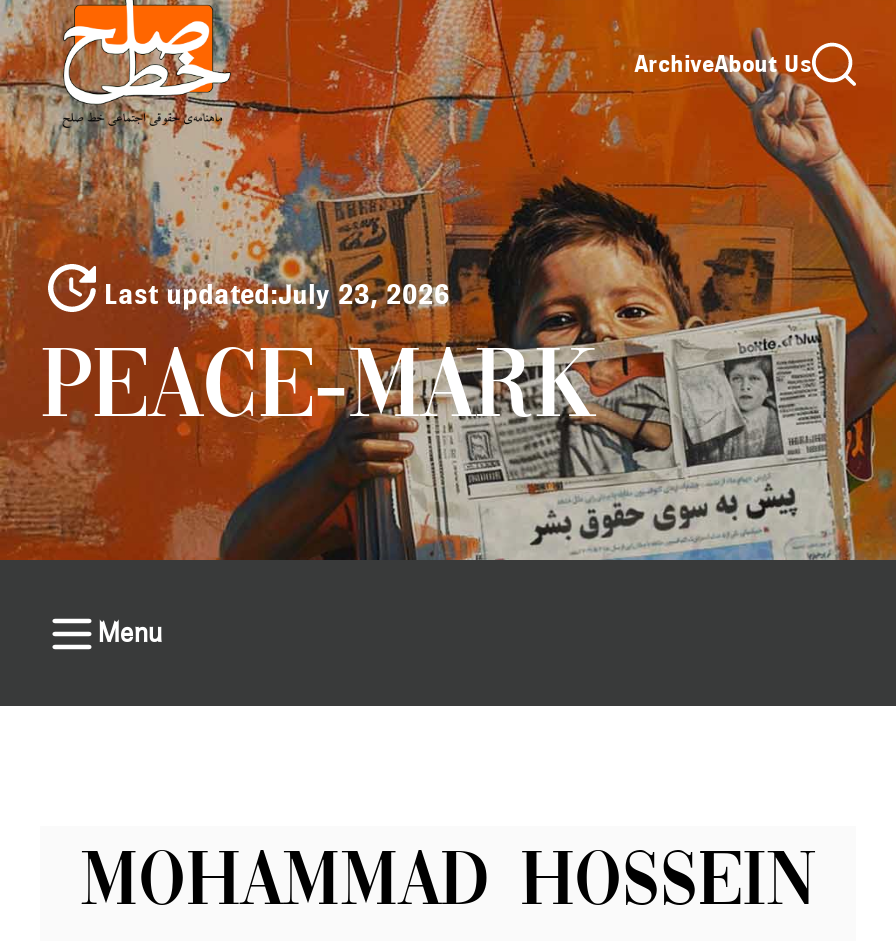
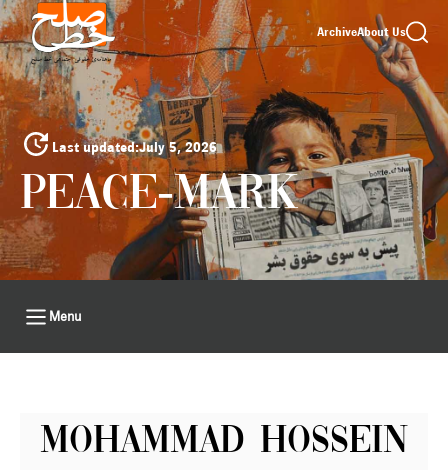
[104,278,450,312] Last updated:July 23, 2026 -> [52,139,217,156] Last updated:July 5, 2026

